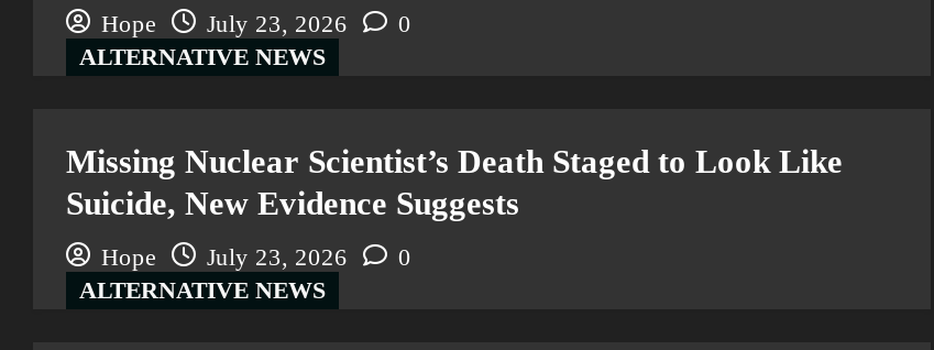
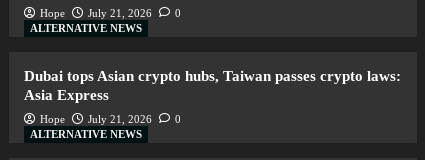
[101,9,411,36] Hope July 23, 2026 0 -> [40,7,181,19] Hope July 21, 2026 0
[66,144,843,221] Missing Nuclear Scientist’s Death Staged to Look Like | Suicide, New Evidence Suggests -> [24,68,401,103] Dubai tops Asian crypto hubs, Taiwan passes crypto laws: | Asia Express
[101,243,411,269] Hope July 23, 2026 0 -> [40,113,181,125] Hope July 21, 2026 0

